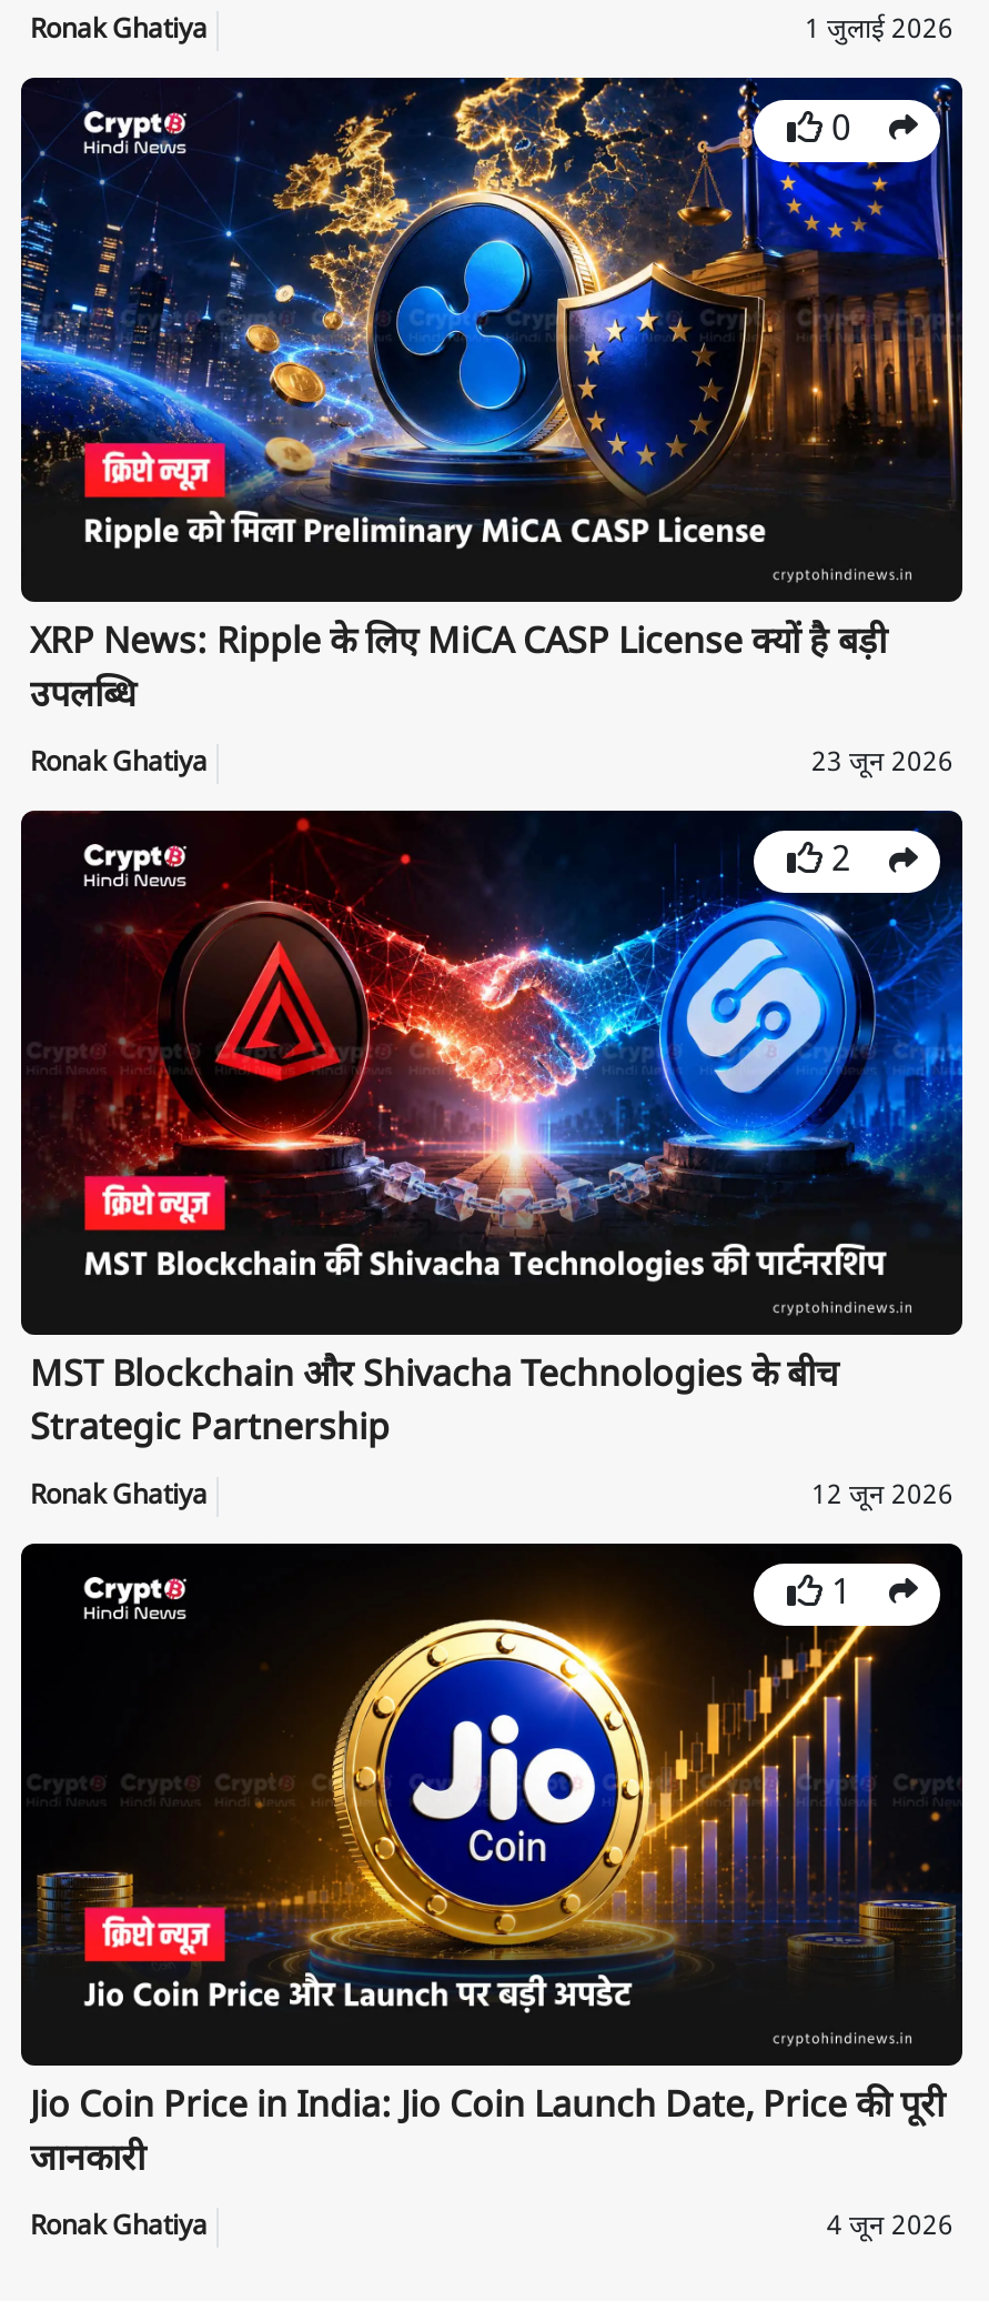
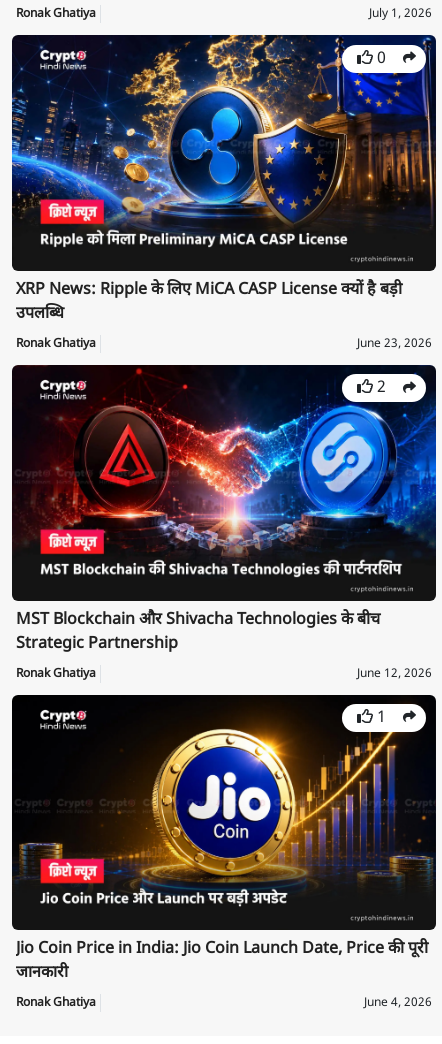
[805,14,953,50] 1 जुलाई 2026 -> [369,6,432,22] July 1, 2026
[811,746,953,782] 23 जून 2026 -> [357,336,432,352] June 23, 2026
[811,1478,953,1514] 12 जून 2026 -> [357,665,432,681] June 12, 2026
[827,2210,953,2246] 4 जून 2026 -> [364,995,432,1011] June 4, 2026

